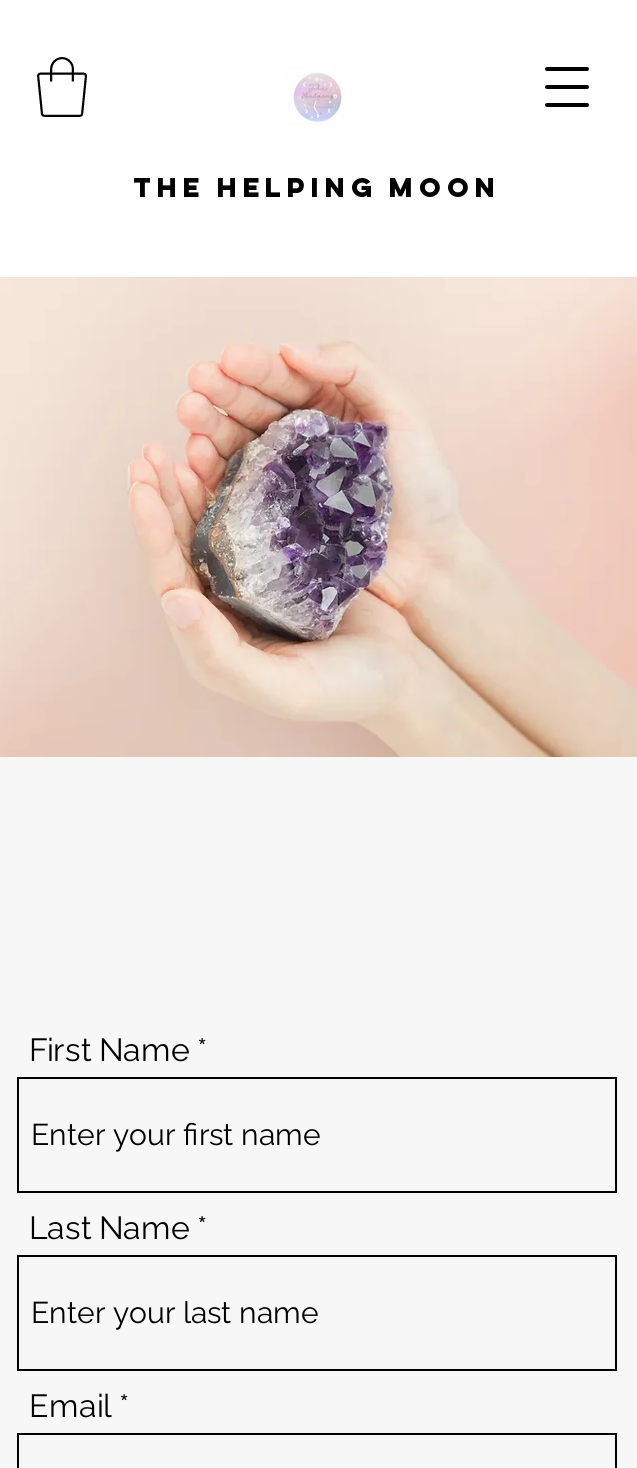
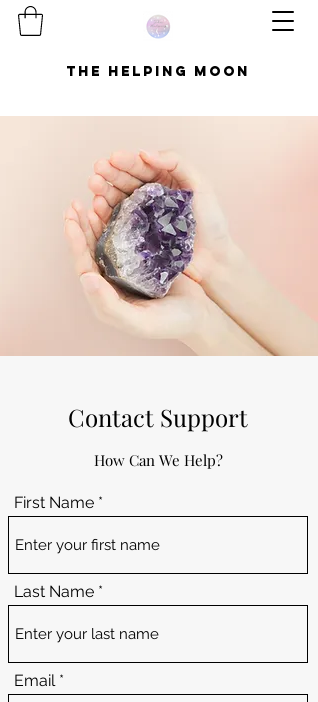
none -> [68,401,248,470] Contact Support | How Can We Help?

